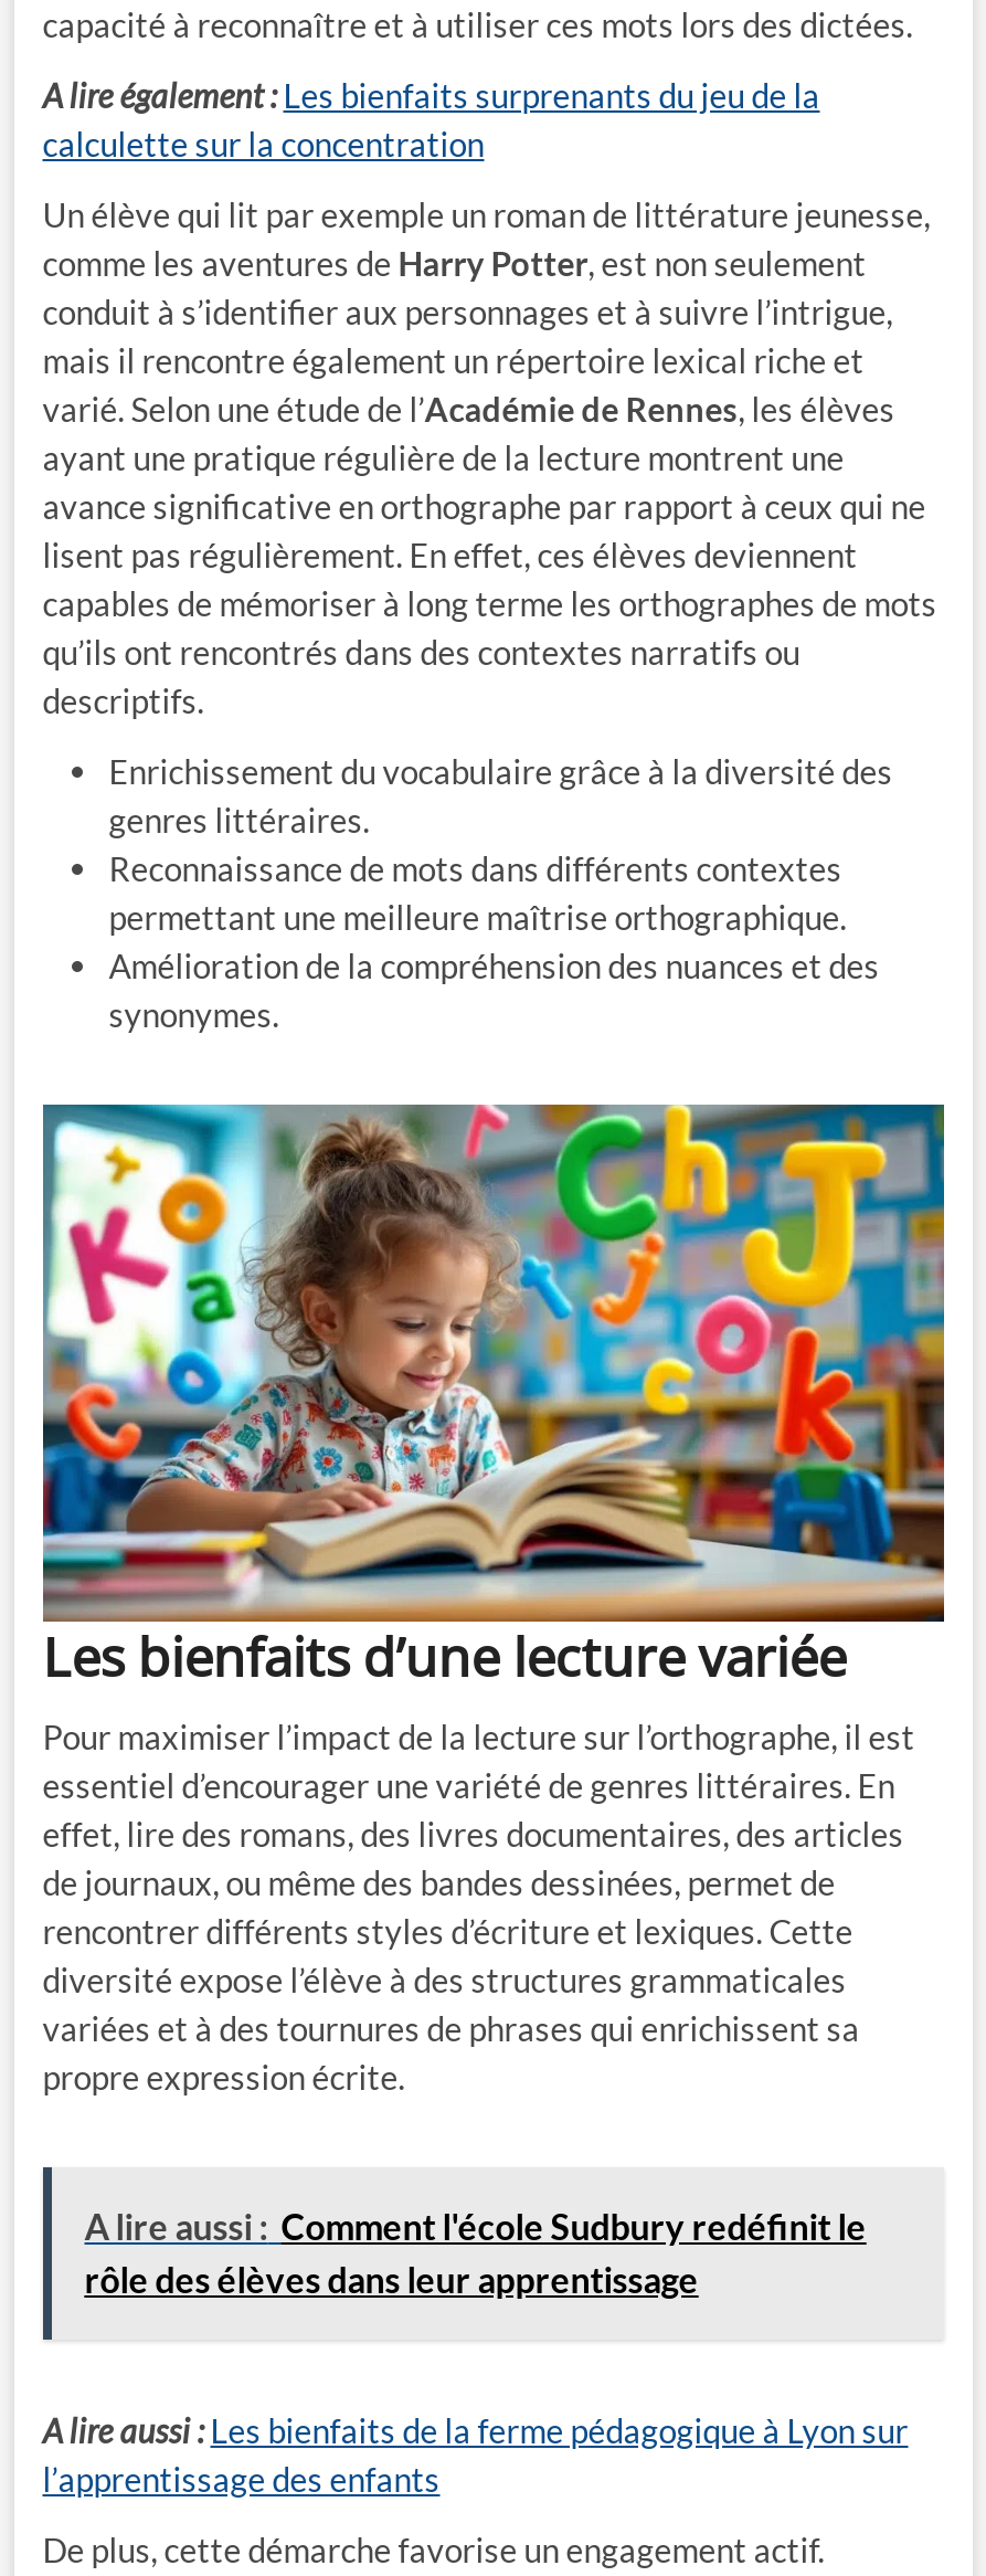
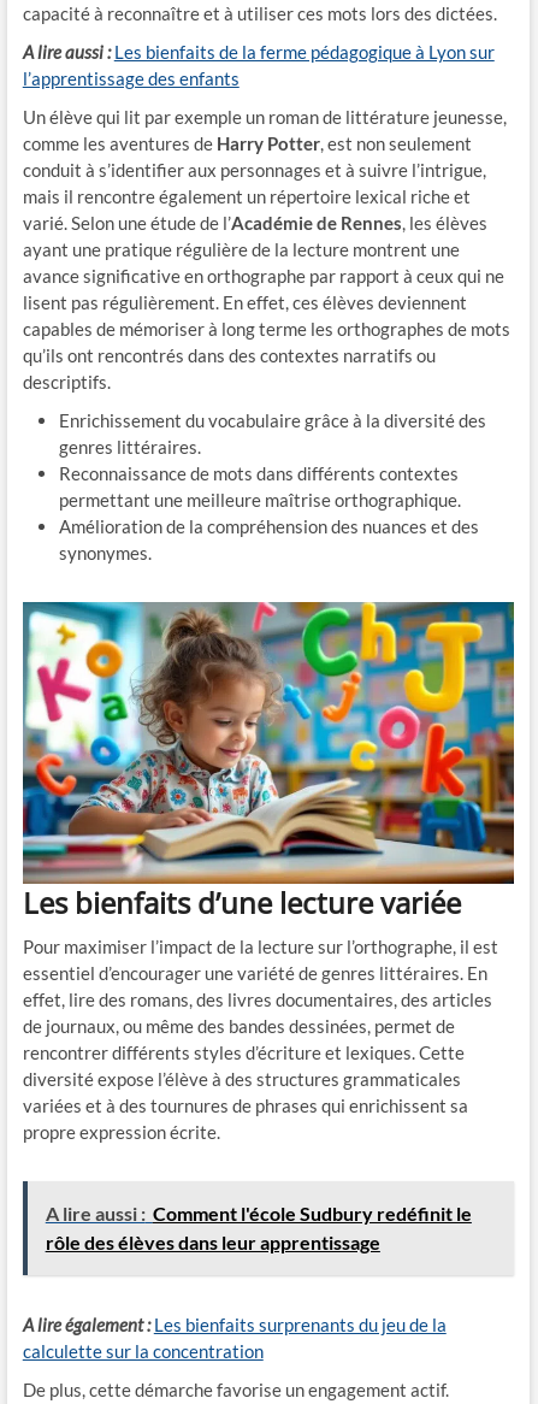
moved [43,76,820,164] -> [23,1314,446,1362]: A lire également : Les bienfaits surprenants du jeu de la | calculette sur la concentration
moved [43,2410,908,2498] -> [23,41,494,90]: A lire aussi : Les bienfaits de la ferme pédagogique à Lyon sur | l’apprentissage des enfants

